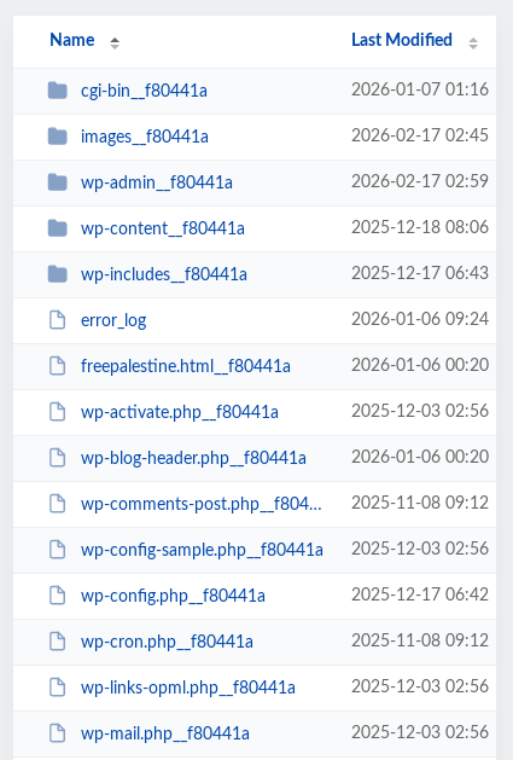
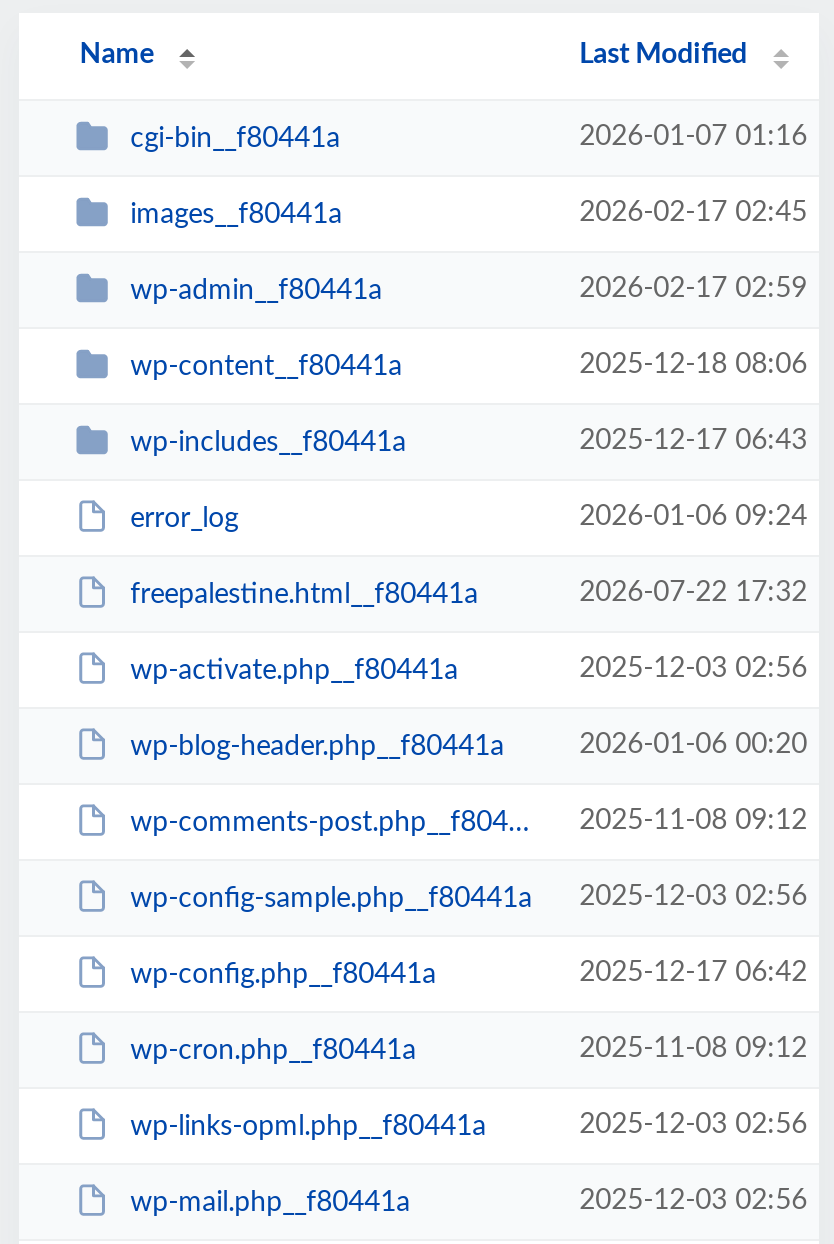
[351,358,489,375] 2026-01-06 00:20 -> [579,579,807,607] 2026-07-22 17:32

